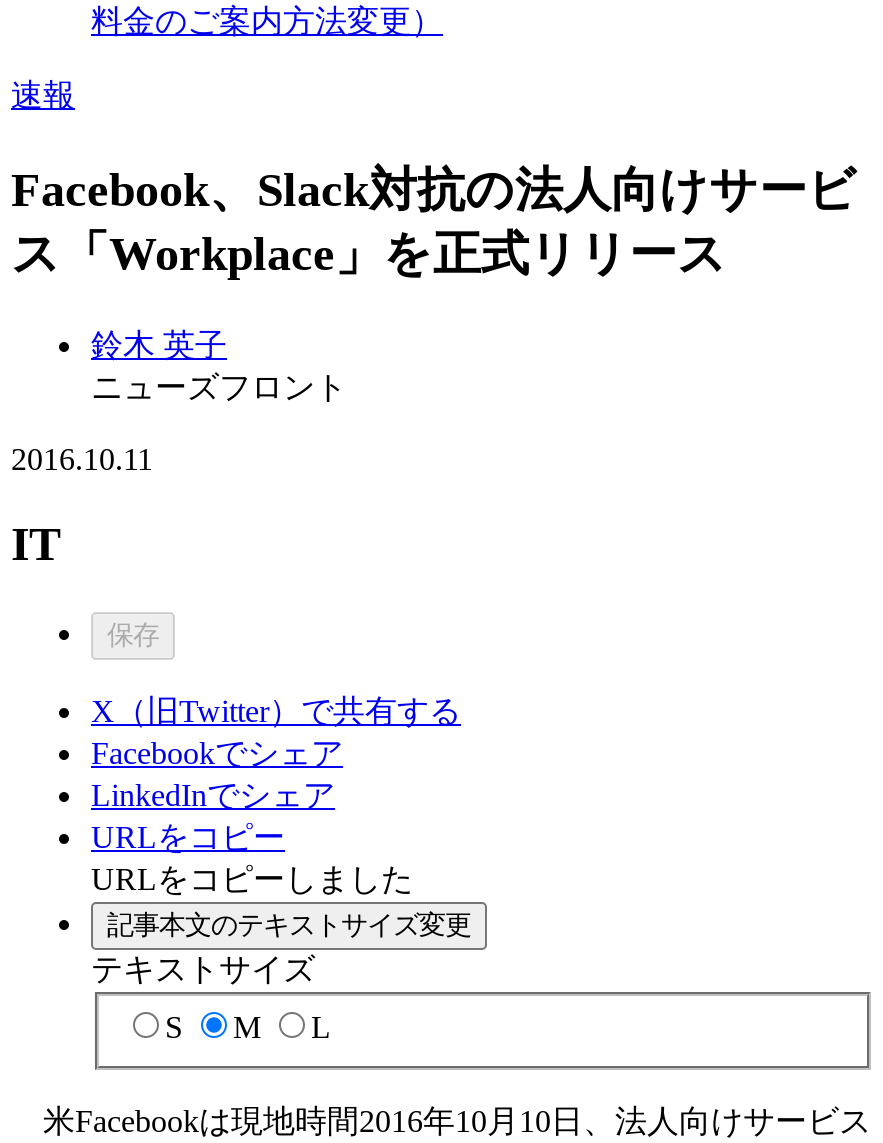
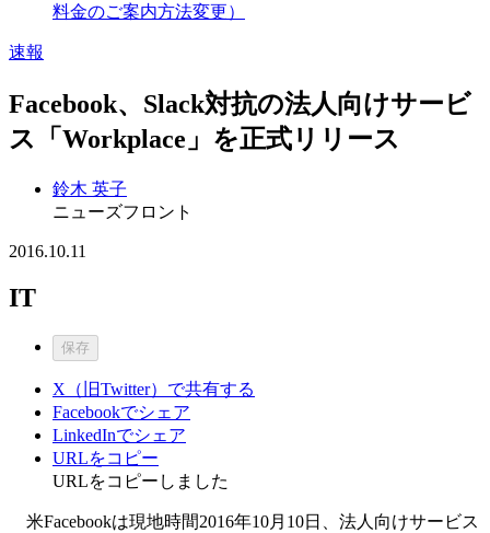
[91,909,471,1044] 記事本文のテキストサイズ変更 | テキストサイズ | S | M | L -> none

